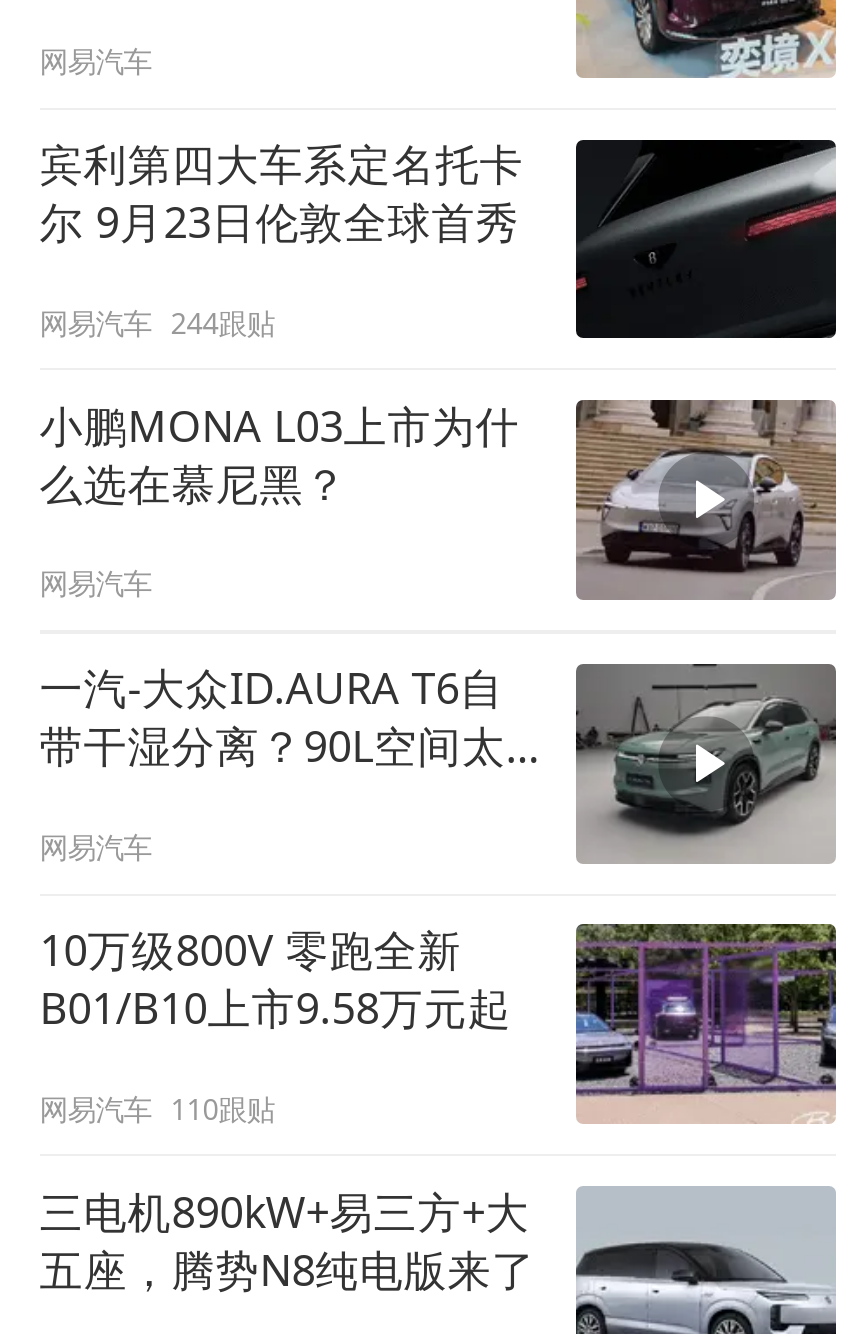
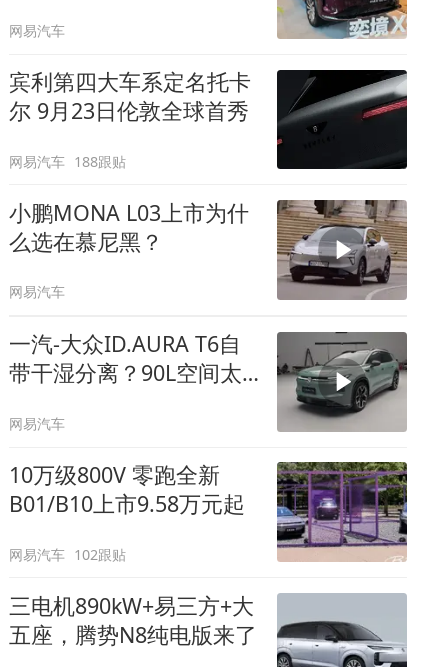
[39,303,275,341] 网易汽车 244跟贴 -> [9,152,126,171] 网易汽车 188跟贴
[39,1089,275,1127] 网易汽车 110跟贴 -> [9,545,126,564] 网易汽车 102跟贴

